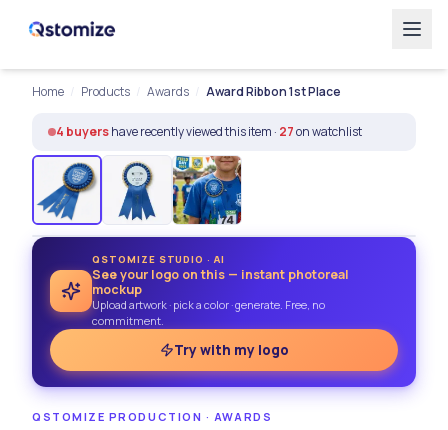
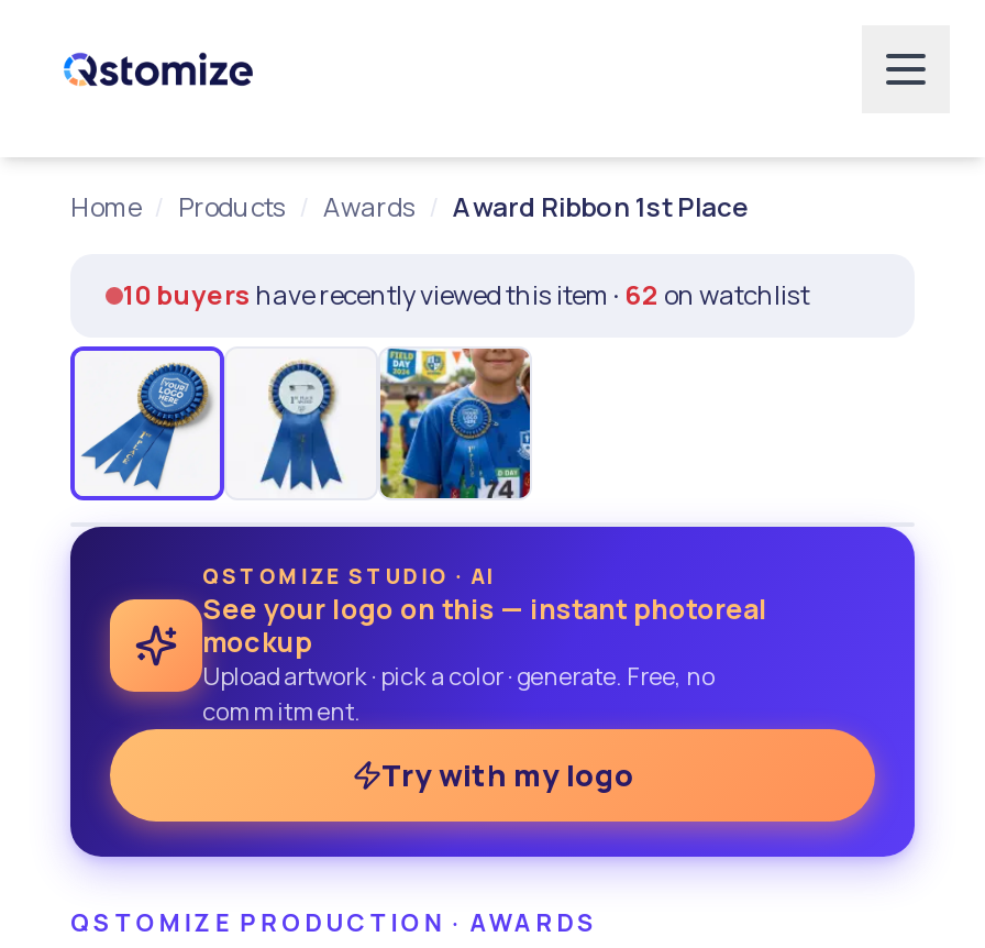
[56,123,362,140] 4 buyers have recently viewed this item · 27 on watchlist -> [123,276,809,313] 10 buyers have recently viewed this item · 62 on watchlist

